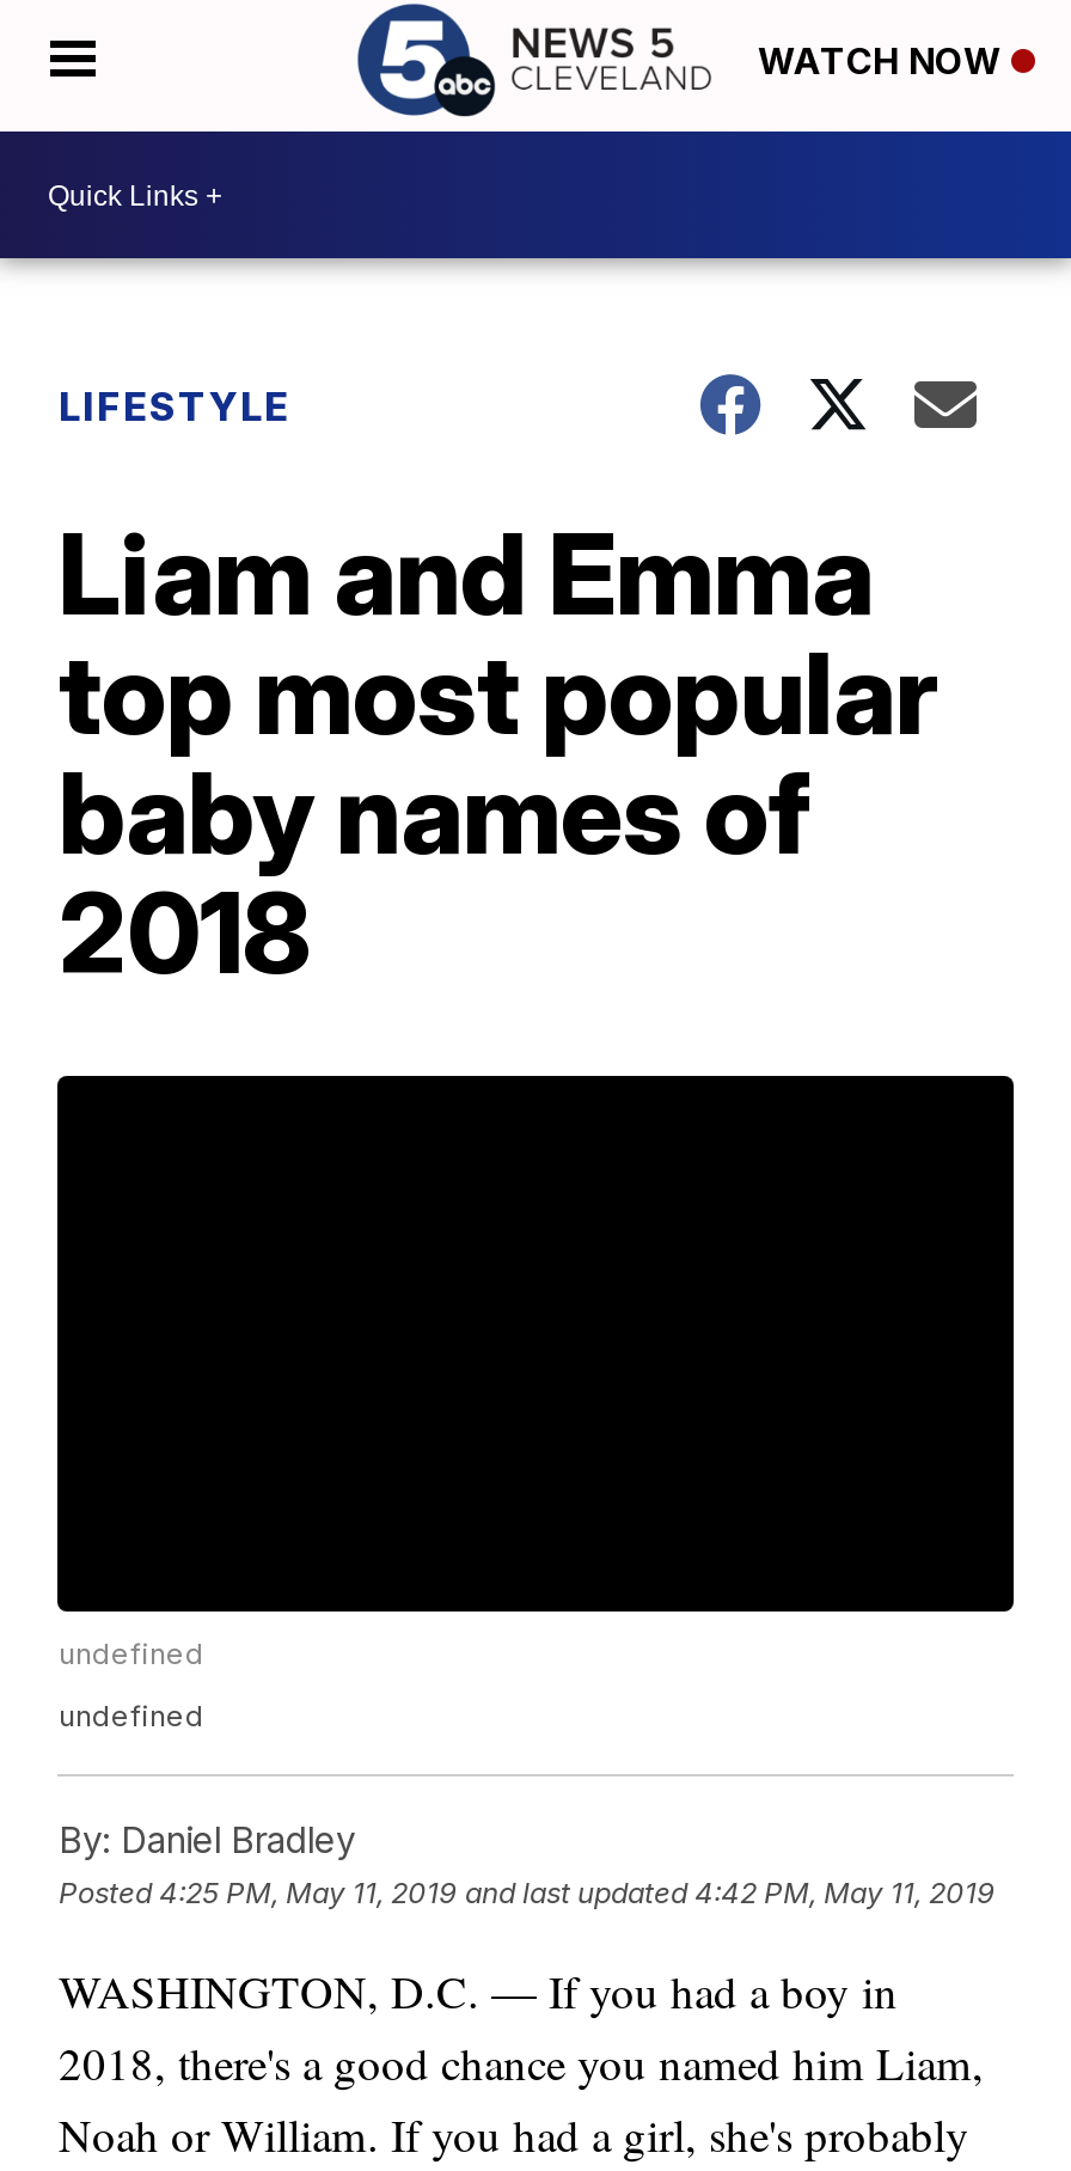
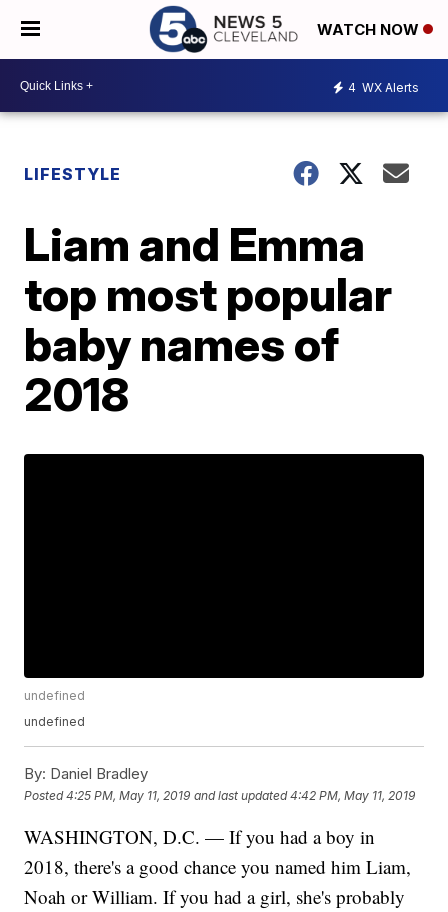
none -> [348,79,419,94] 4 WX Alerts

